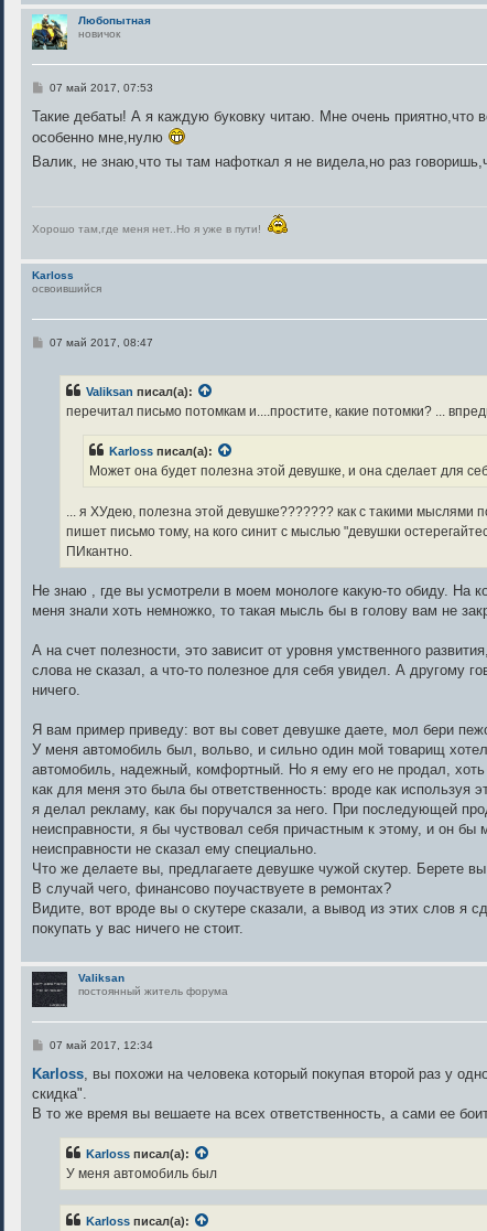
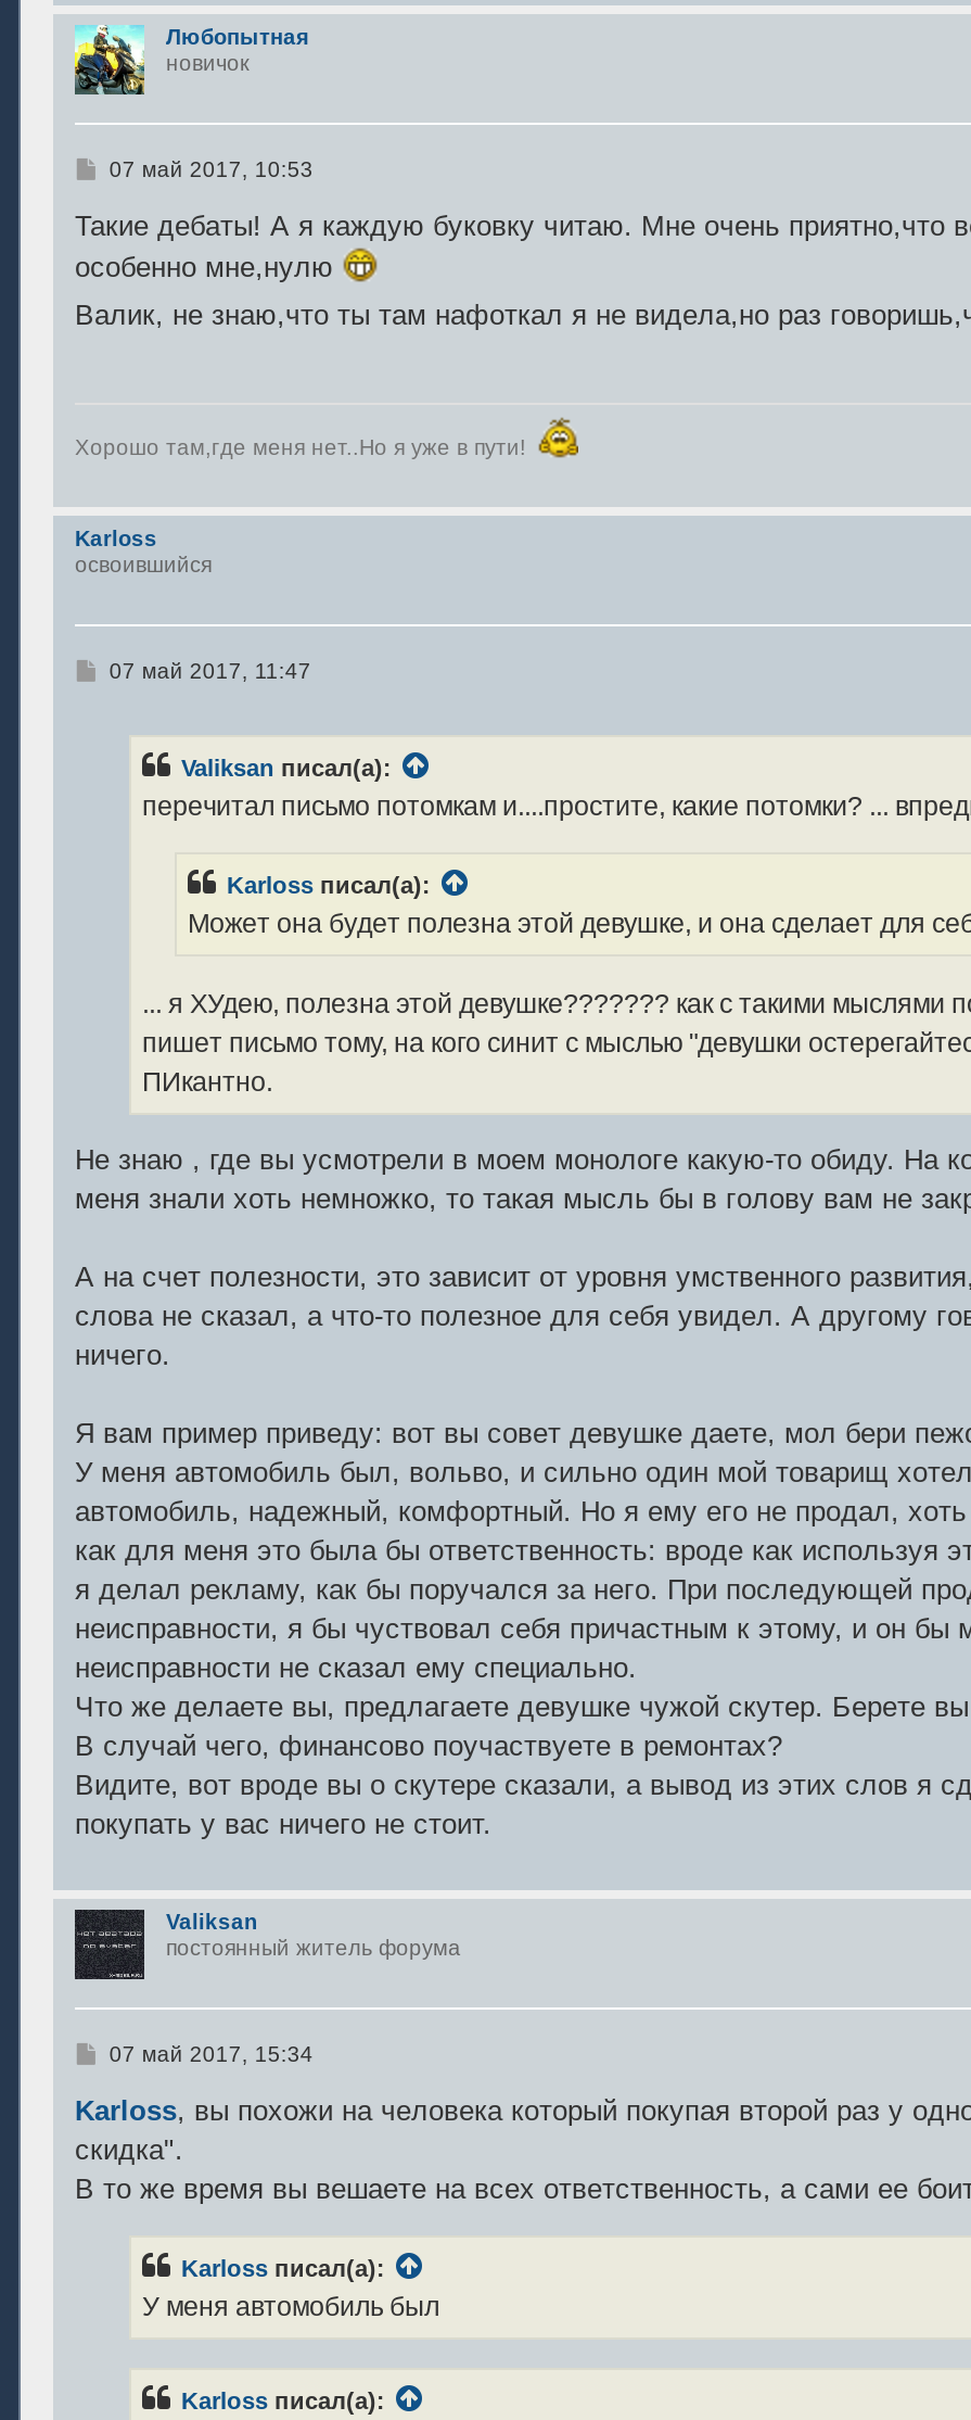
[49,81,153,93] 07 май 2017, 07:53 -> [109,156,313,180] 07 май 2017, 10:53
[49,336,153,348] 07 май 2017, 08:47 -> [109,658,311,682] 07 май 2017, 11:47
[49,1039,153,1051] 07 май 2017, 12:34 -> [109,2042,313,2066] 07 май 2017, 15:34

